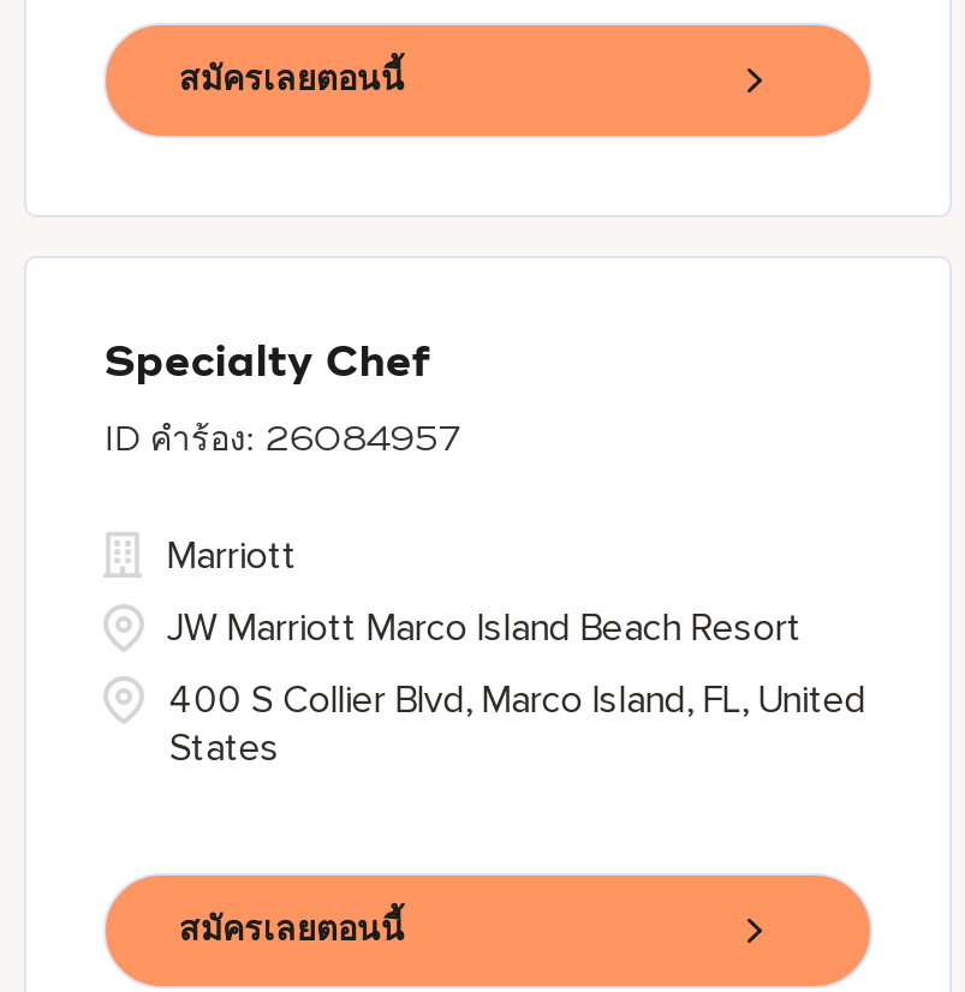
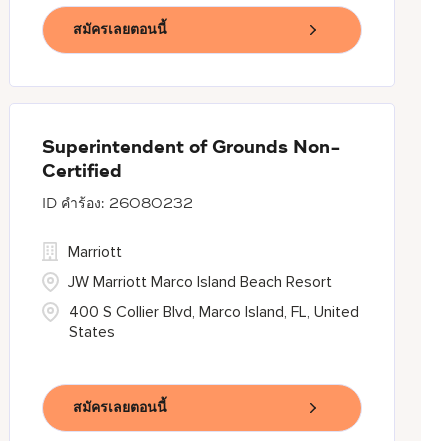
[104,341,429,385] Specialty Chef -> [42,139,341,181] Superintendent of Grounds Non- | Certified
[265,423,462,457] 26084957 -> [109,197,193,211] 26080232

